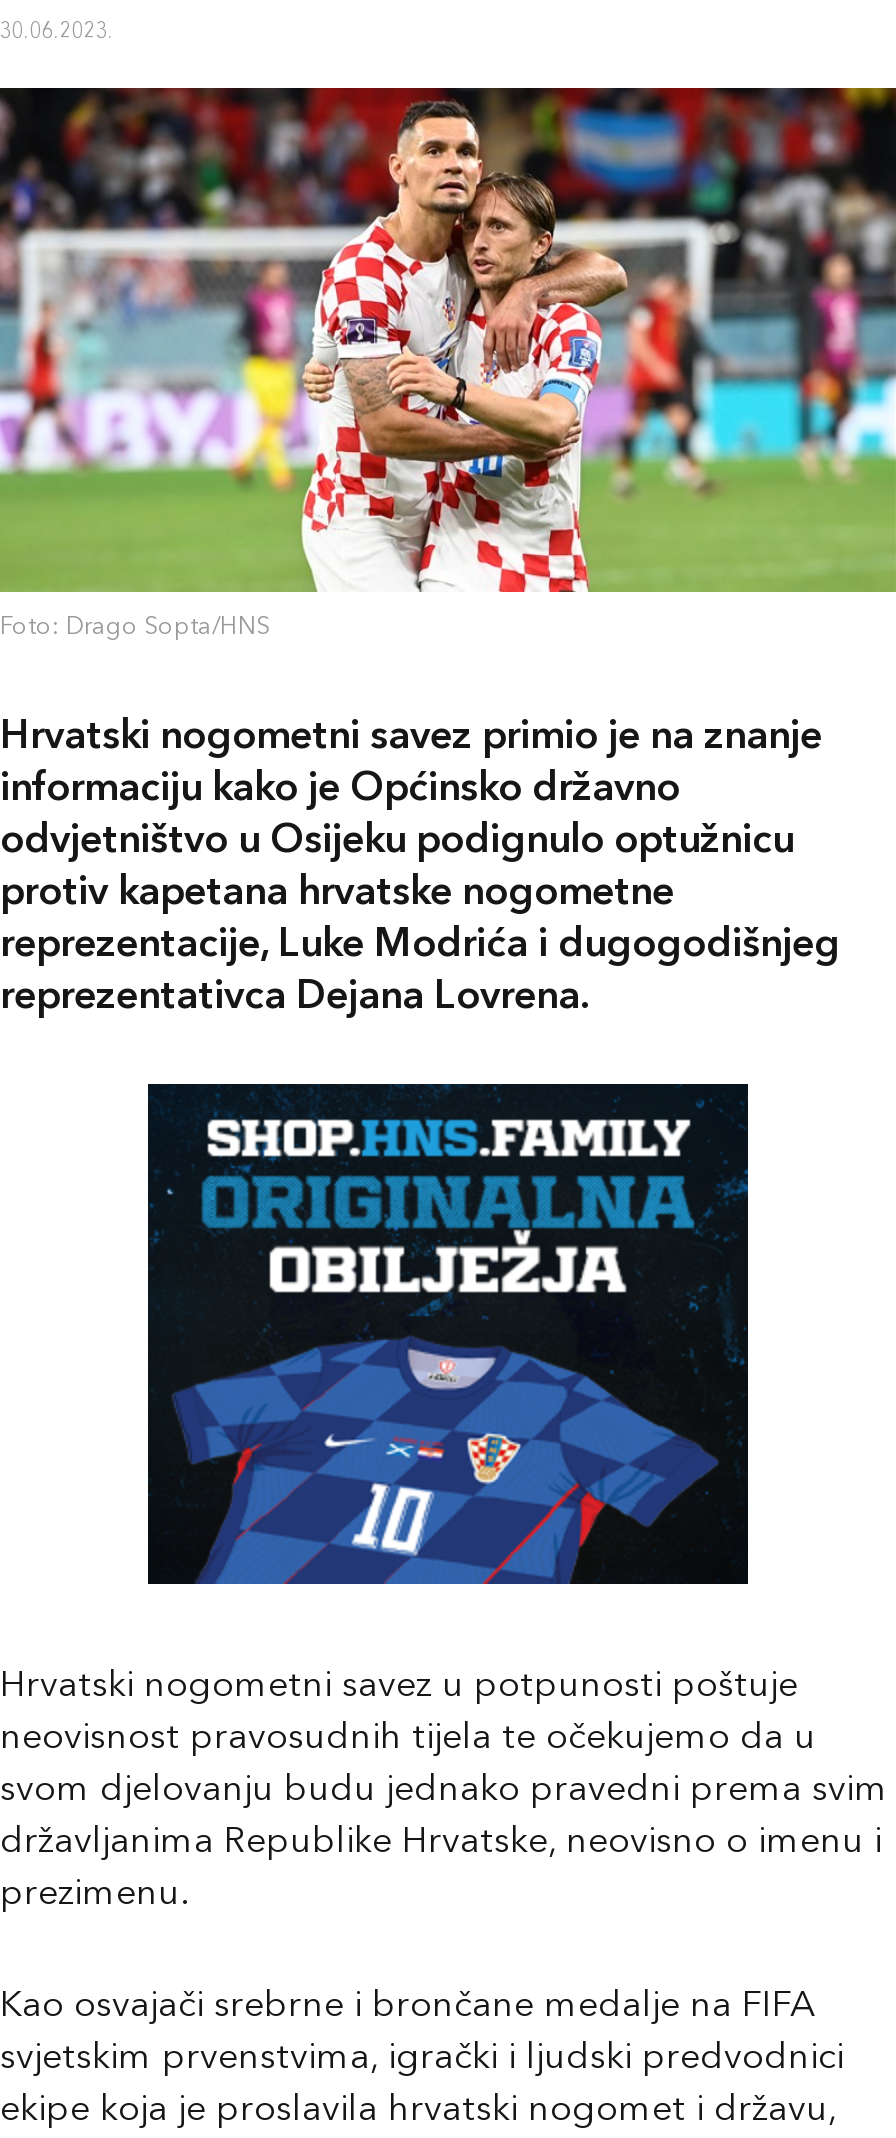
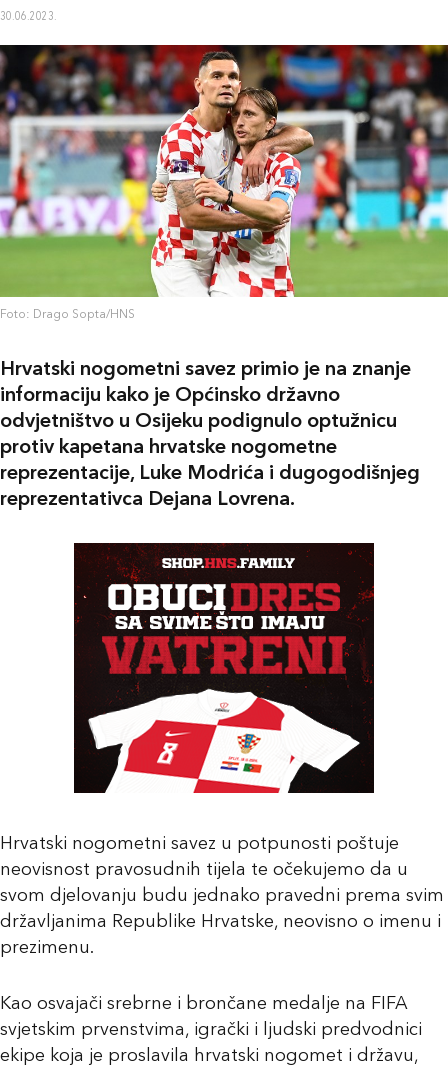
[148,1084,750,1586] [image] -> [74,543,375,794] [image]

